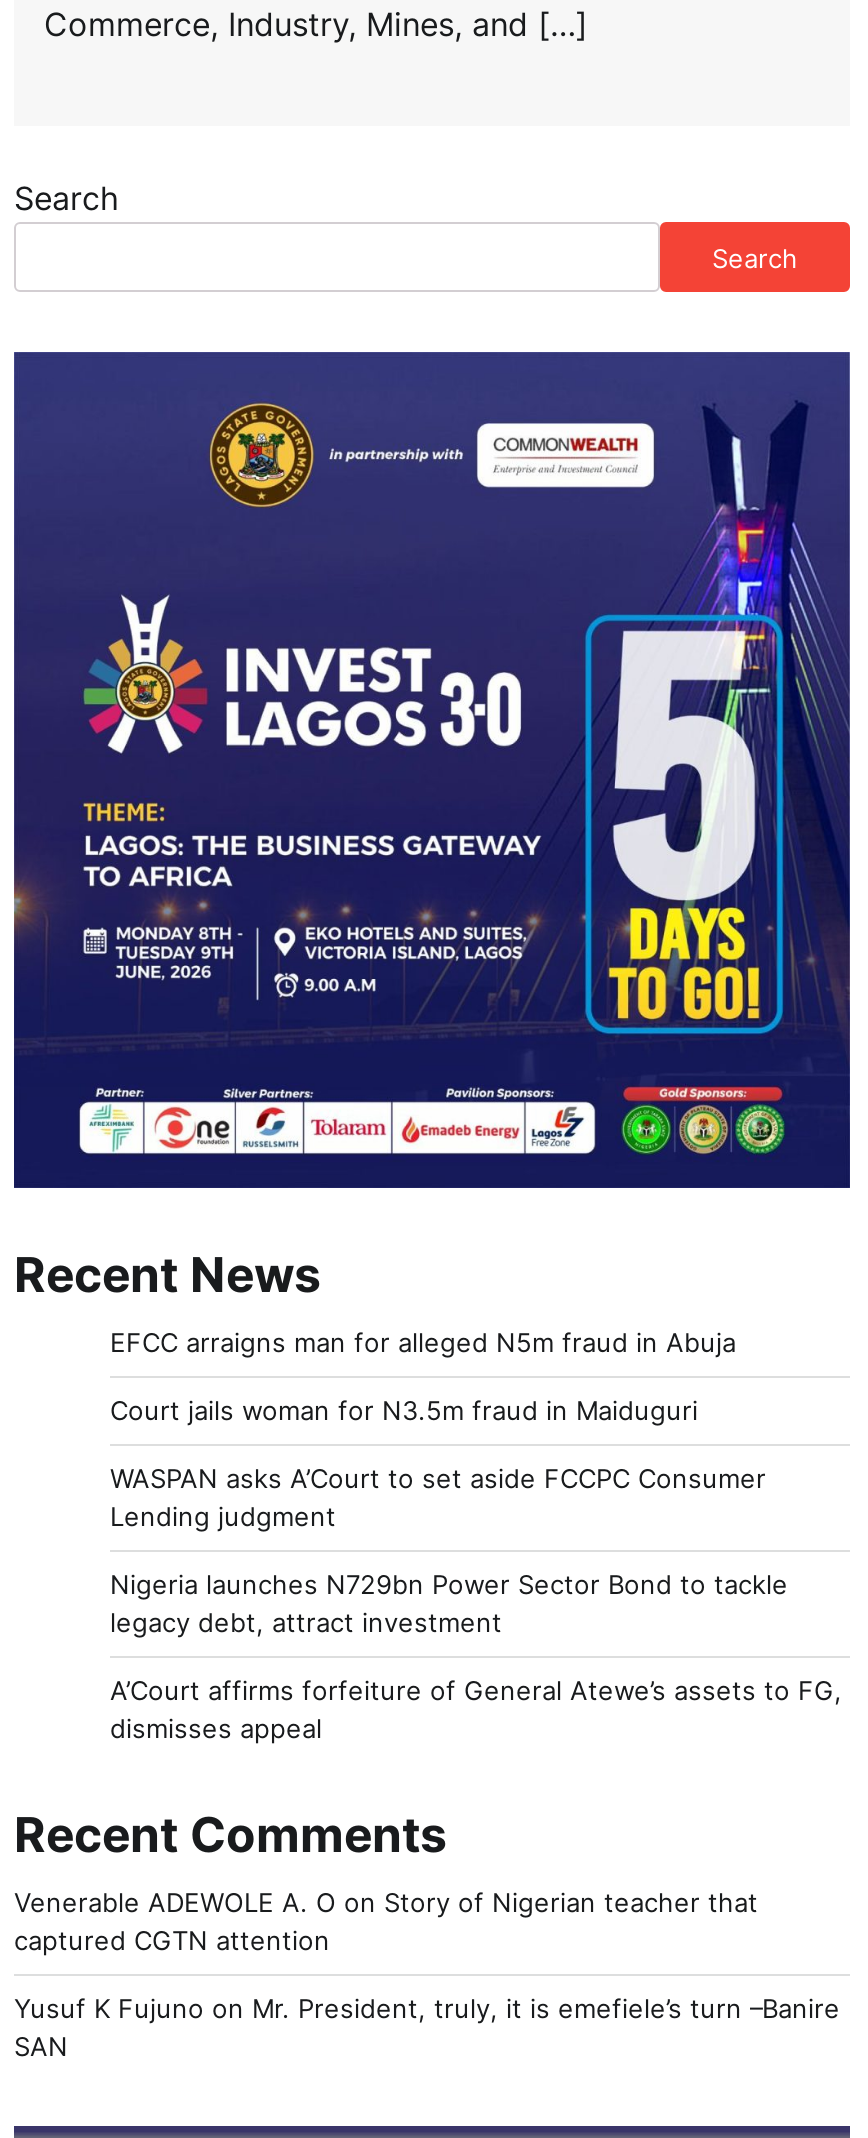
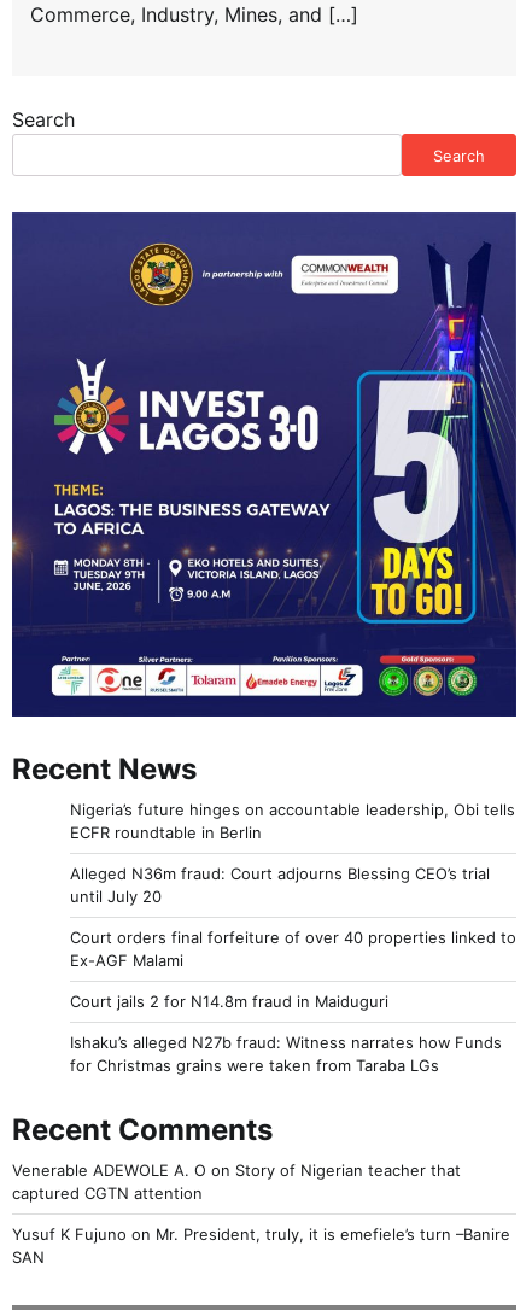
[110,1327,736,1359] EFCC arraigns man for alleged N5m fraud in Abuja -> [70,800,515,842] Nigeria’s future hinges on accountable leadership, Obi tells | ECFR roundtable in Berlin
[110,1395,698,1427] Court jails woman for N3.5m fraud in Maiduguri -> [70,864,490,906] Alleged N36m fraud: Court adjourns Blessing CEO’s trial | until July 20
[110,1463,766,1533] WASPAN asks A’Court to set aside FCCPC Consumer | Lending judgment -> [70,928,516,970] Court orders final forfeiture of over 40 properties linked to | Ex-AGF Malami
[110,1569,788,1639] Nigeria launches N729bn Power Sector Bond to tackle | legacy debt, attract investment -> [70,992,388,1011] Court jails 2 for N14.8m fraud in Maiduguri
[110,1675,842,1745] A’Court affirms forfeiture of General Atewe’s assets to FG, | dismisses appeal -> [70,1033,502,1075] Ishaku’s alleged N27b fraud: Witness narrates how Funds | for Christmas grains were taken from Taraba LGs

